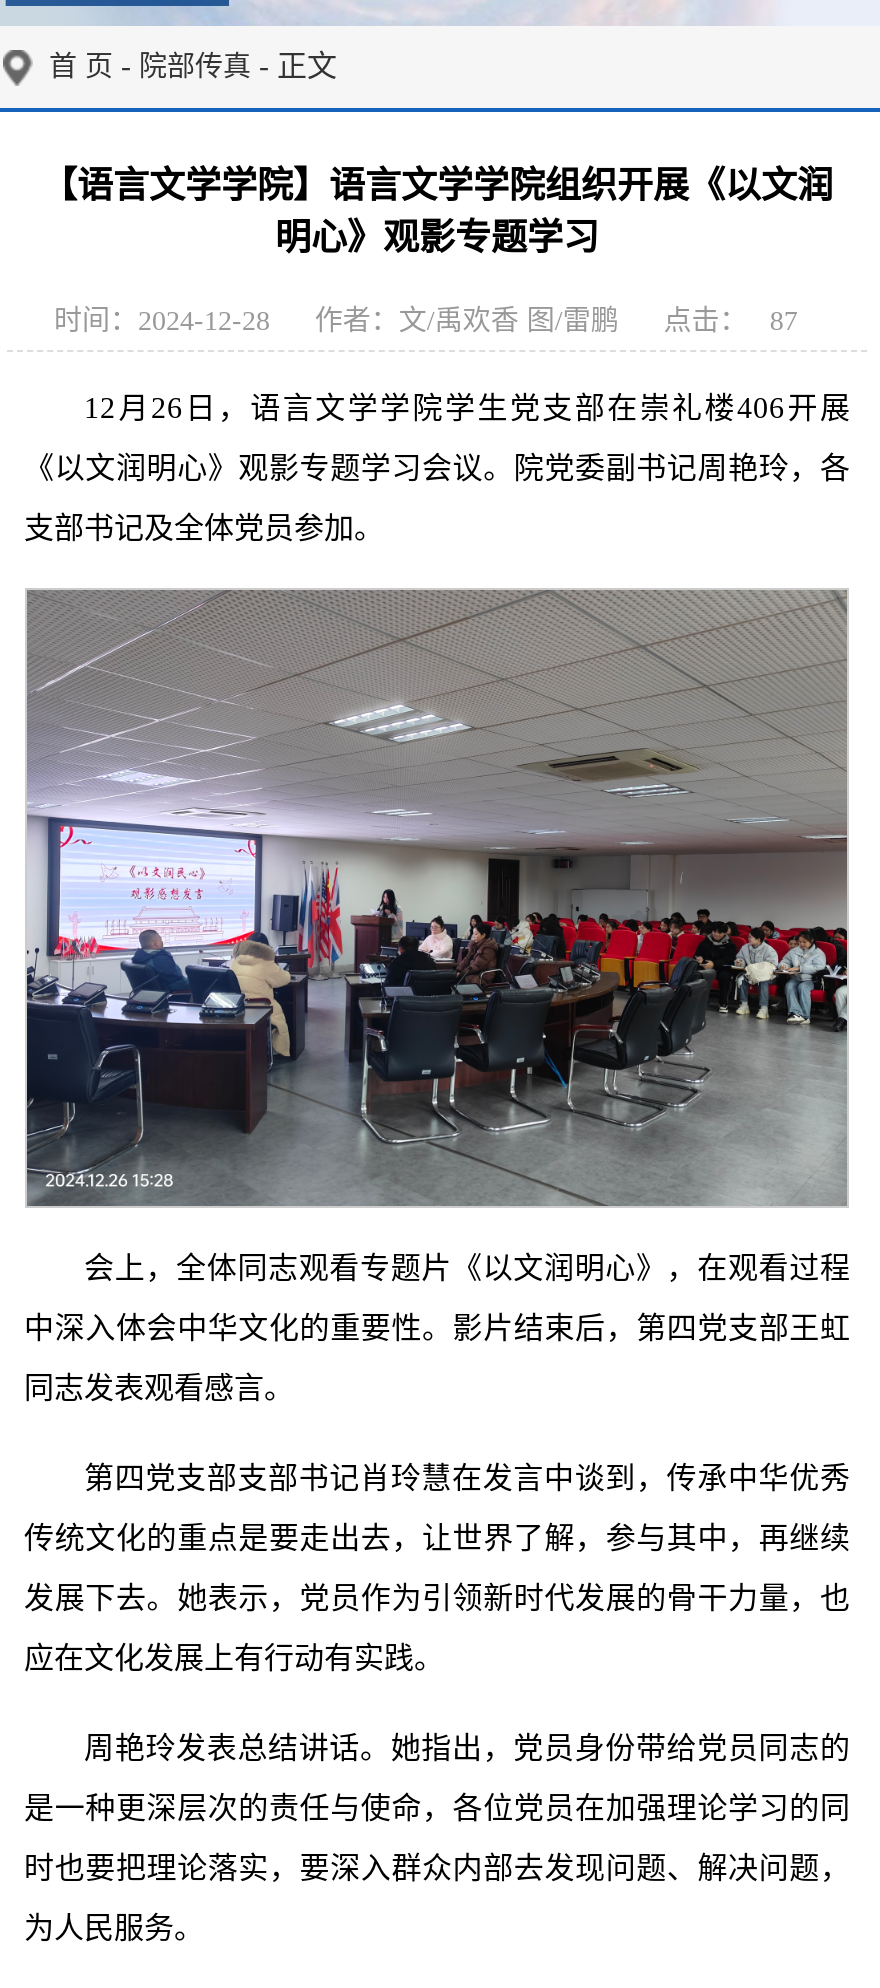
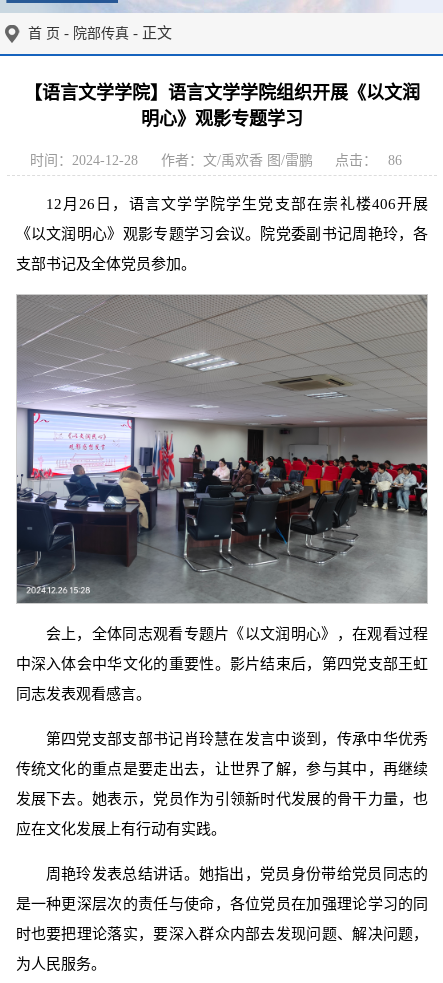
[770,305,798,335] 87 -> [388,153,402,168] 86

